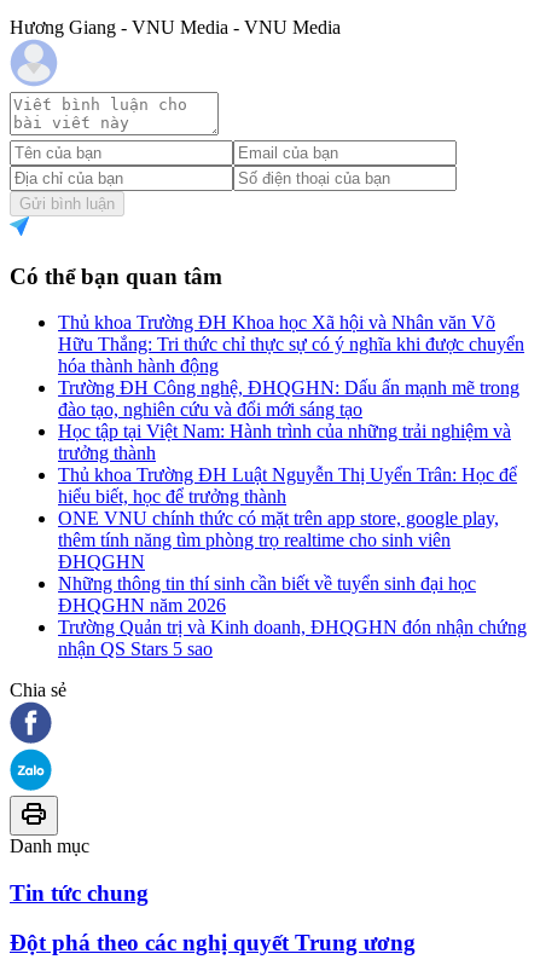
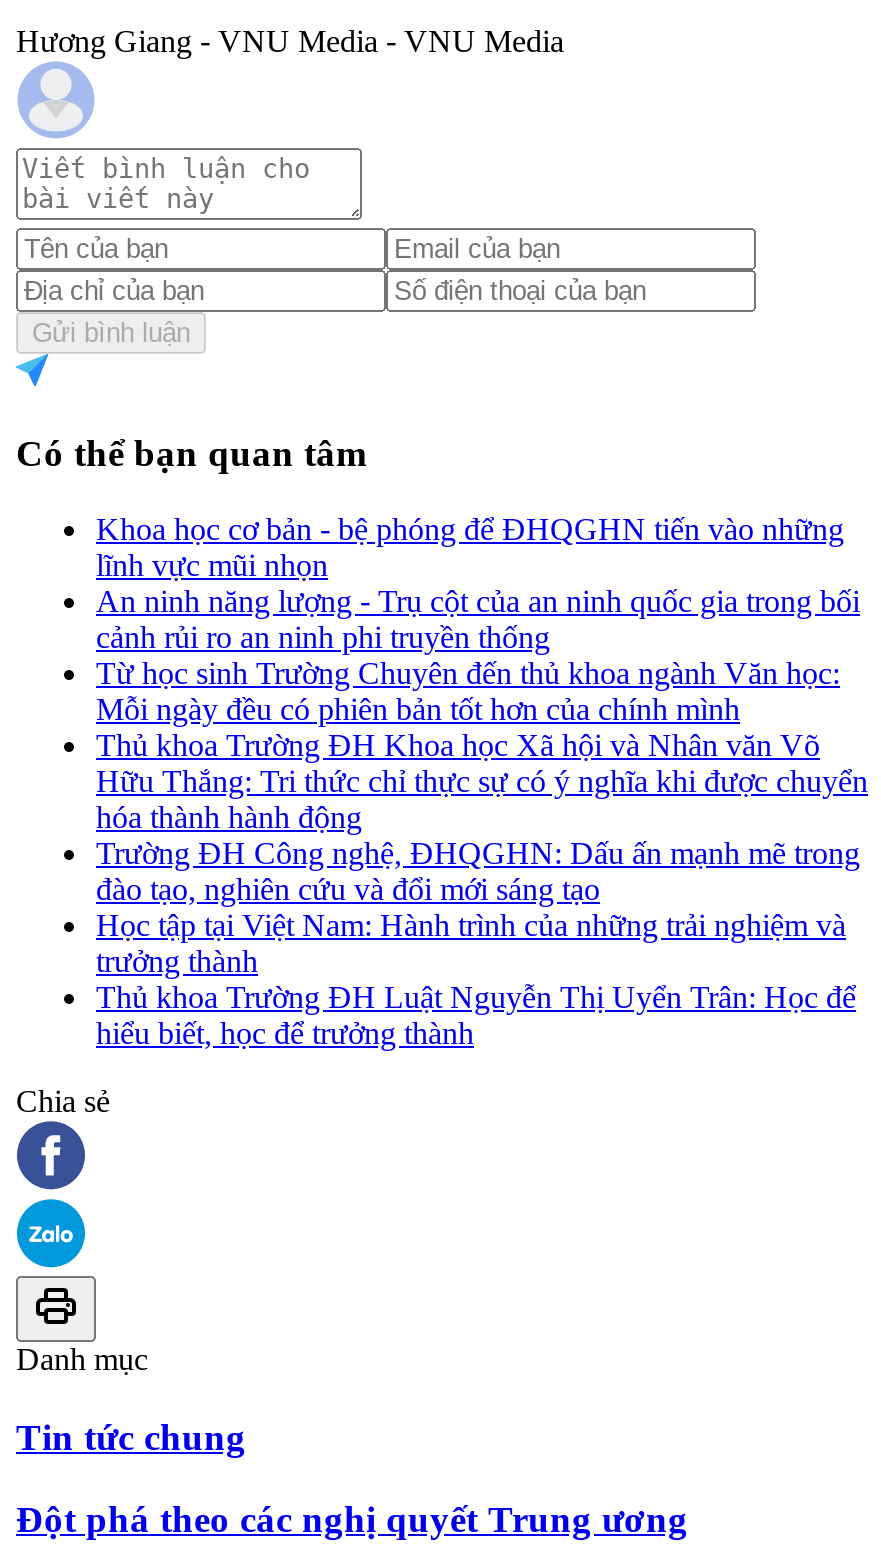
none -> [96,512,860,726] Khoa học cơ bản - bệ phóng để ĐHQGHN tiến vào những | lĩnh vực mũi nhọn | An ninh năng lượng - Trụ cột của an ninh quốc gia trong bối | cảnh rủi ro an ninh phi truyền thống | Từ học sinh Trường Chuyên đến thủ khoa ngành Văn học: | Mỗi ngày đều có phiên bản tốt hơn của chính mình
moved [58,312,524,507] -> [96,728,868,1050]: Thủ khoa Trường ĐH Khoa học Xã hội và Nhân văn Võ | Hữu Thắng: Tri thức chỉ thực sự có ý nghĩa khi được chuyển | hóa thành hành động | ... | Thủ khoa Trường ĐH Luật Nguyễn Thị Uyển Trân: Học để | hiểu biết, học để trưởng thành
[58,508,527,659] ONE VNU chính thức có mặt trên app store, google play, | thêm tính năng tìm phòng trọ realtime cho sinh viên | ĐHQGHN | Những thông tin thí sinh cần biết về tuyển sinh đại học | ĐHQGHN năm 2026 | Trường Quản trị và Kinh doanh, ĐHQGHN đón nhận chứng | nhận QS Stars 5 sao -> none

